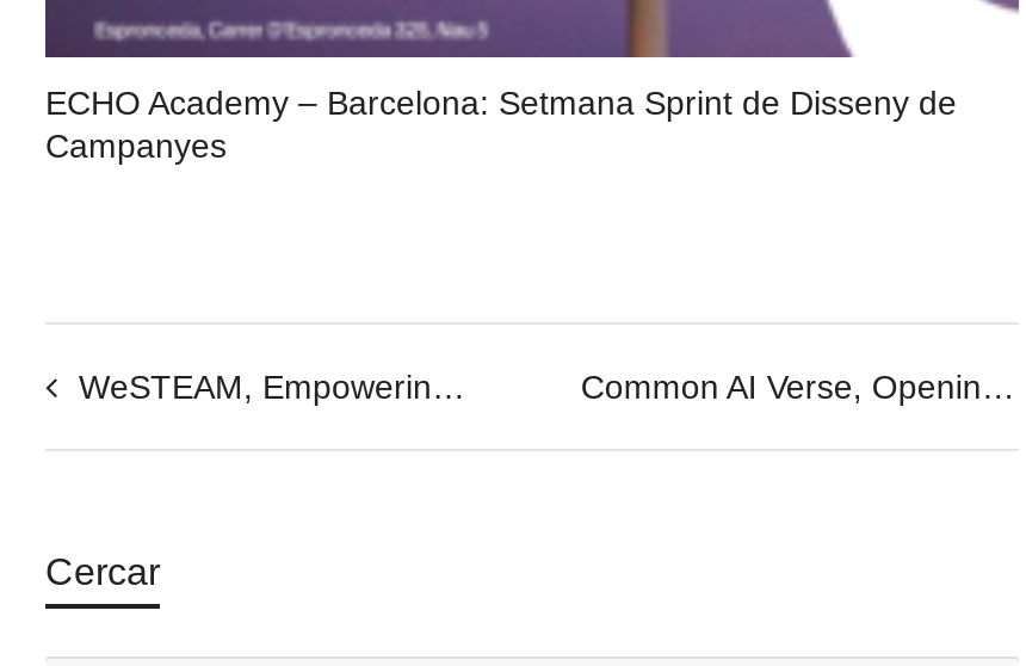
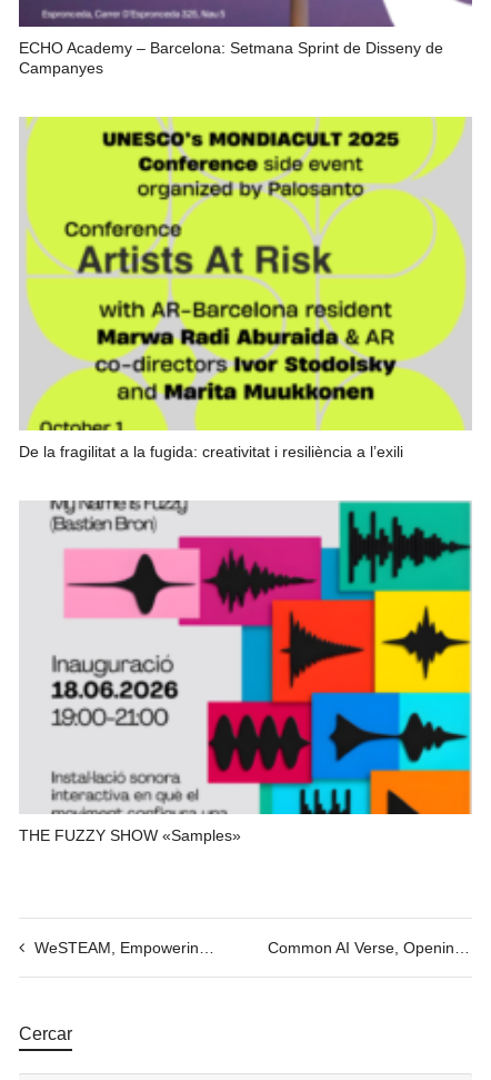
none -> [19,116,471,460] [image] | De la fragilitat a la fugida: creativitat i resiliència a l’exili
none -> [19,499,472,844] [image] | THE FUZZY SHOW «Samples»

